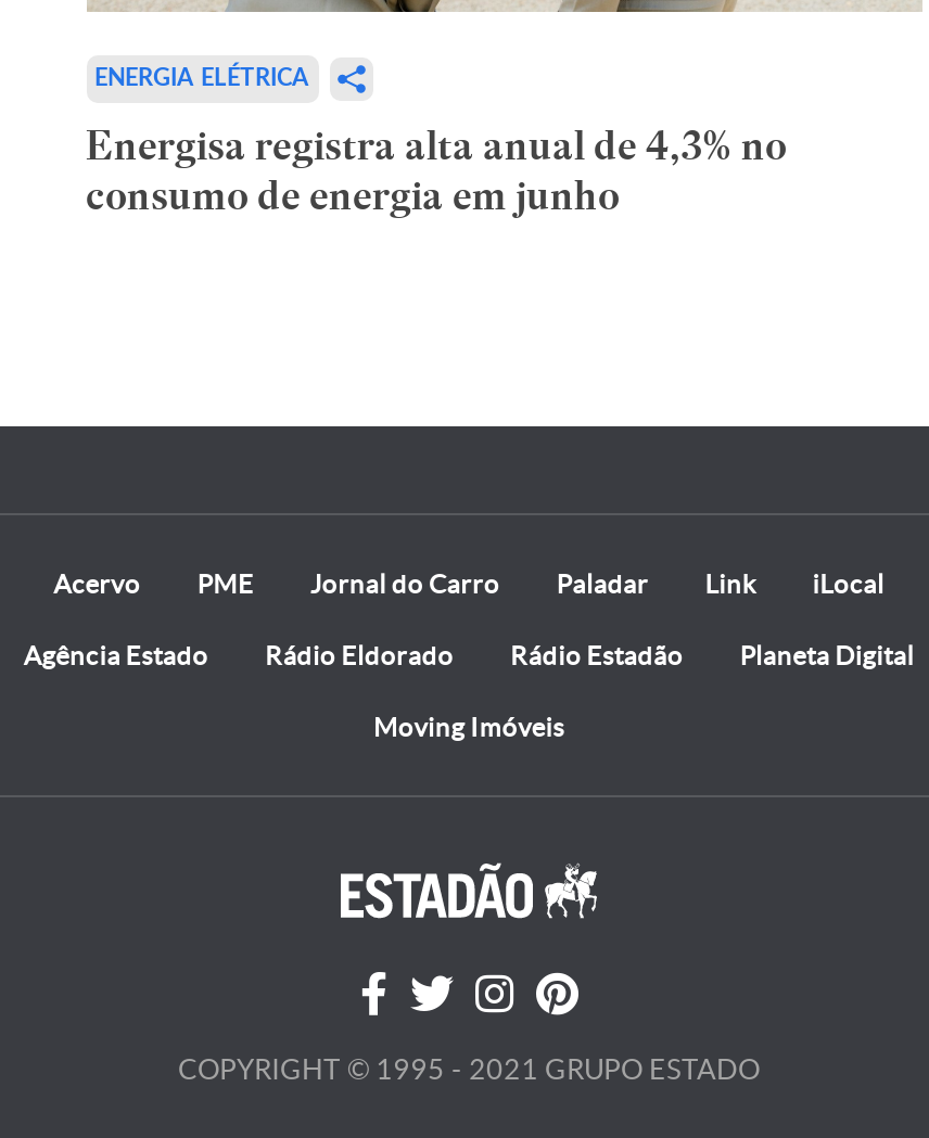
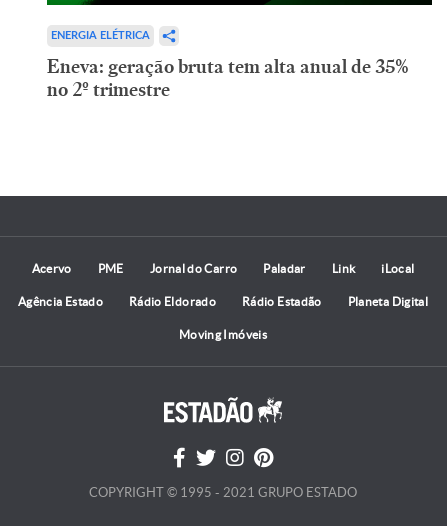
[86,120,787,220] Energisa registra alta anual de 4,3% no | consumo de energia em junho -> [46,55,408,101] Eneva: geração bruta tem alta anual de 35% | no 2º trimestre

